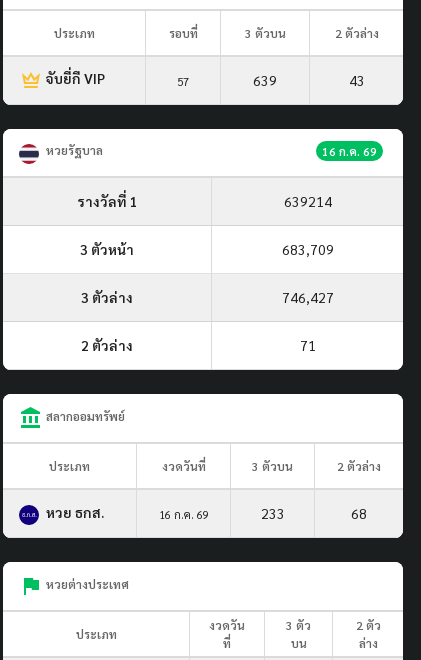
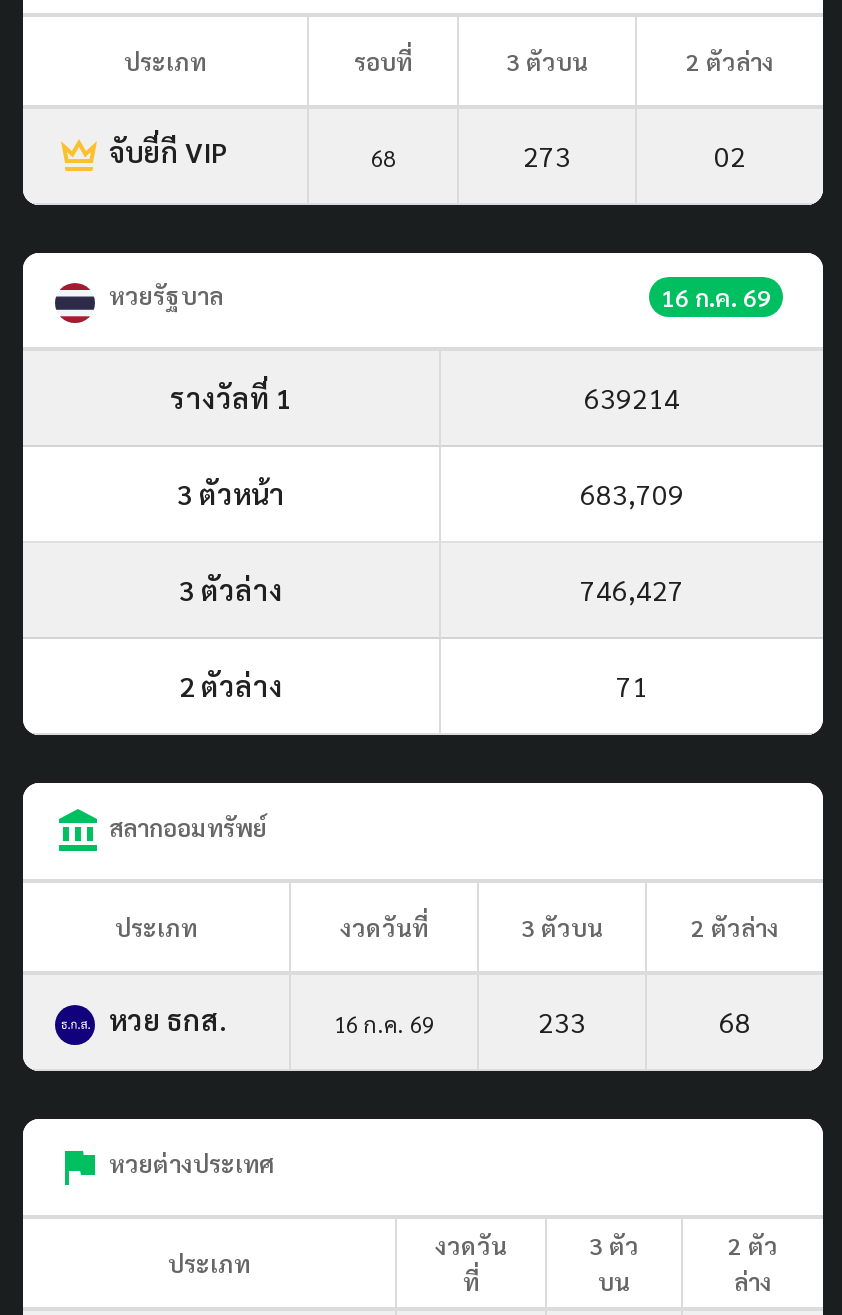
[177,74,189,89] 57 -> [371,143,395,173] 68
[253,71,277,89] 639 -> [523,137,571,173] 273
[348,71,364,89] 43 -> [714,137,746,173] 02

